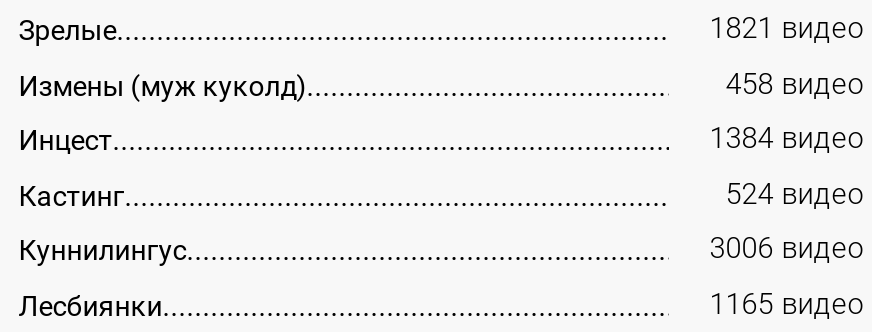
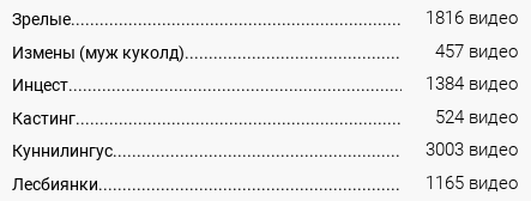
[710,12,864,46] 1821 видео -> [426,8,518,29] 1816 видео
[726,67,864,101] 458 видео -> [435,41,518,62] 457 видео
[710,233,864,267] 3006 видео -> [426,140,518,161] 3003 видео

